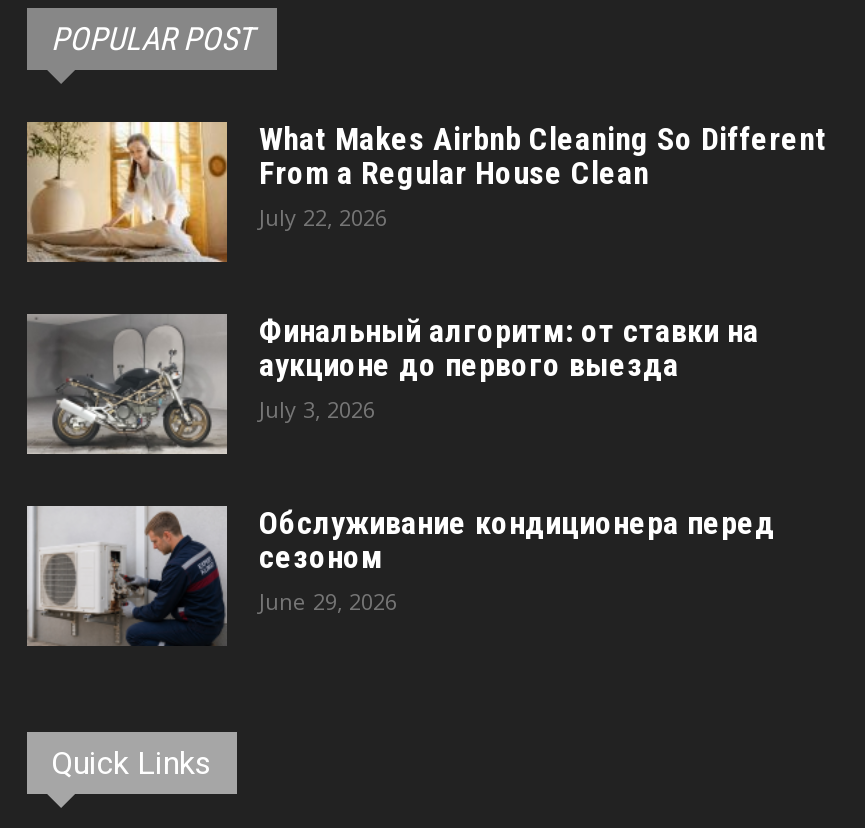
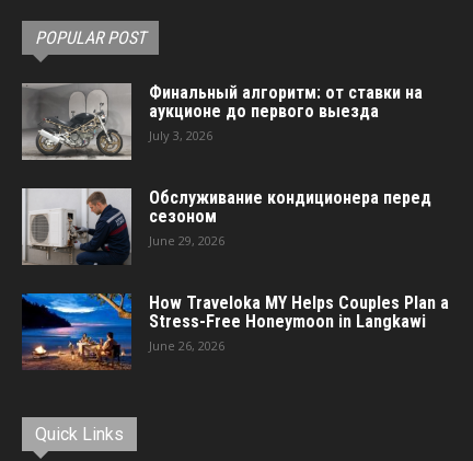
[27,119,827,262] [image] | What Makes Airbnb Cleaning So Different | From a Regular House Clean | July 22, 2026 -> none
moved [25,311,775,615] -> [21,83,431,249]: [image] | Финальный алгоритм: от ставки на | аукционе до первого выезда | July 3, 2026 | Обслуживание кондиционера перед | сезоном | June 29, 2026
none -> [21,292,449,371] [image] | How Traveloka MY Helps Couples Plan a | Stress-Free Honeymoon in Langkawi | June 26, 2026

